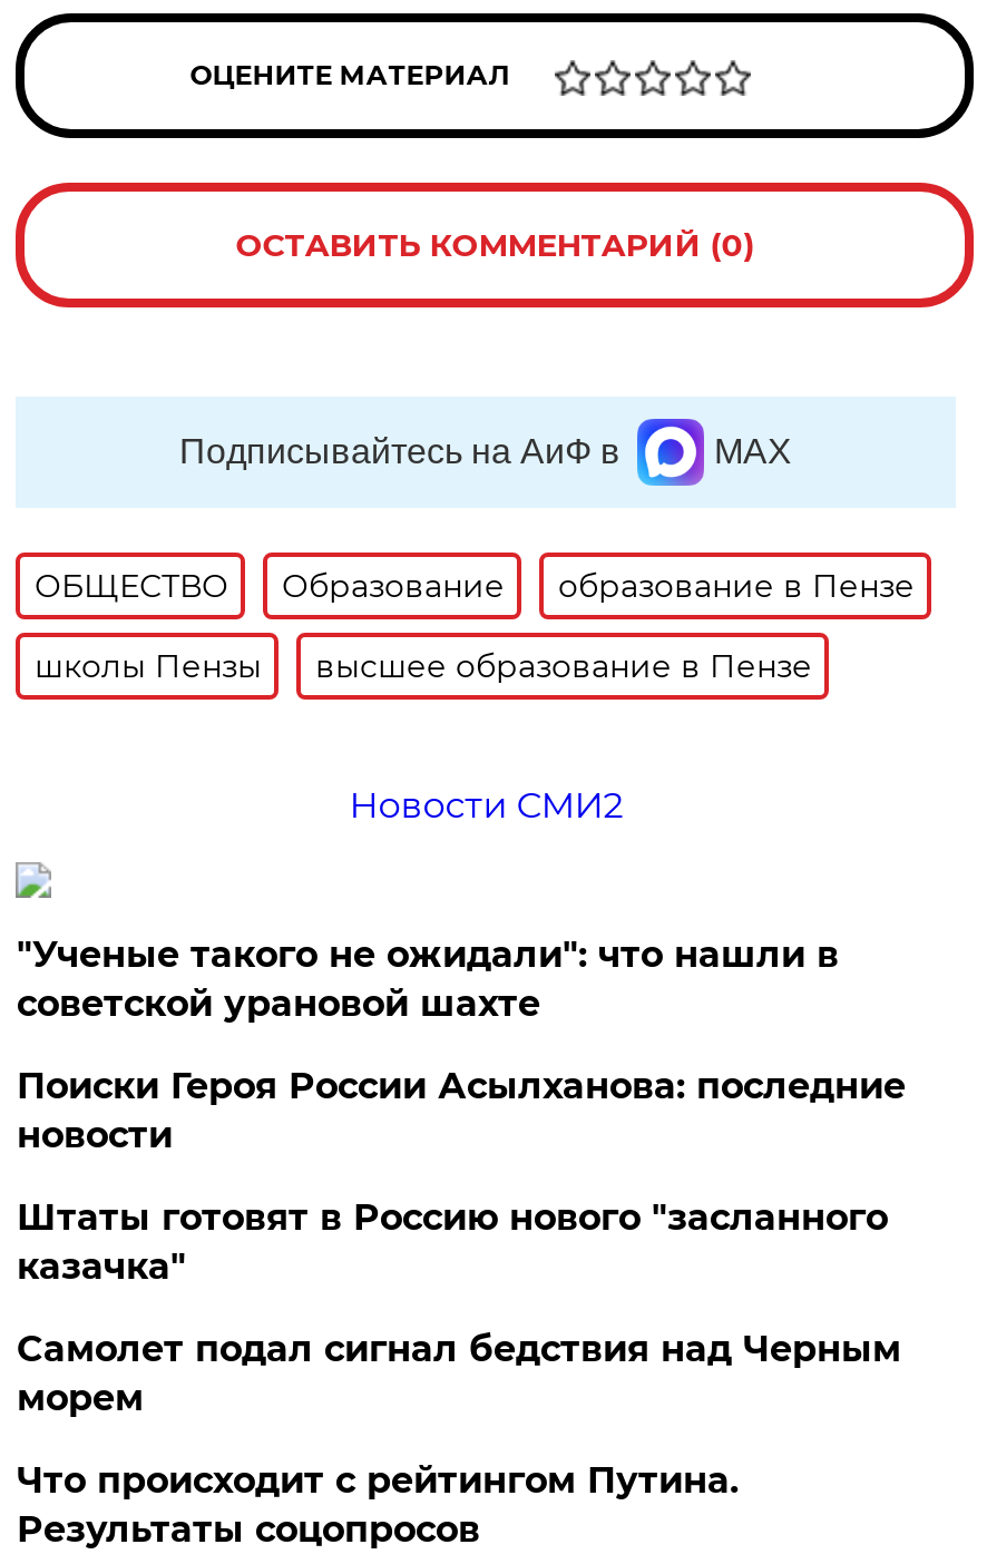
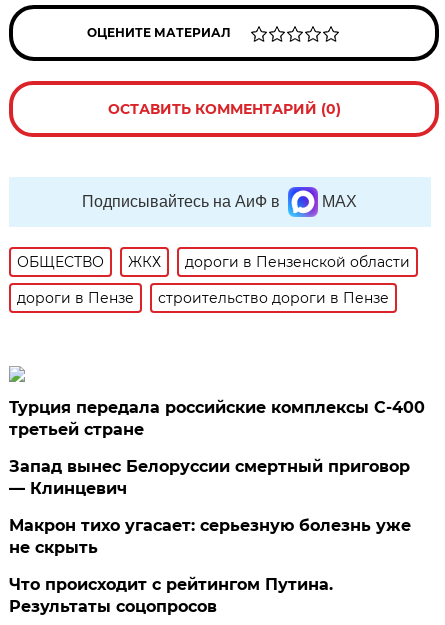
[34,566,914,827] Образование | образование в Пензе | школы Пензы | высшее образование в Пензе | Новости СМИ2 -> [17,253,410,307] ЖКХ | дороги в Пензенской области | дороги в Пензе | строительство дороги в Пензе
[16,934,905,1420] "Ученые такого не ожидали": что нашли в | советской урановой шахте | Поиски Героя России Асылханова: последние | новости | Штаты готовят в Россию нового "засланного | казачка" | Самолет подал сигнал бедствия над Черным | морем -> [9,398,425,557] Турция передала российские комплексы С-400 | третьей стране | Запад вынес Белоруссии смертный приговор | — Клинцевич | Макрон тихо угасает: серьезную болезнь уже | не скрыть

